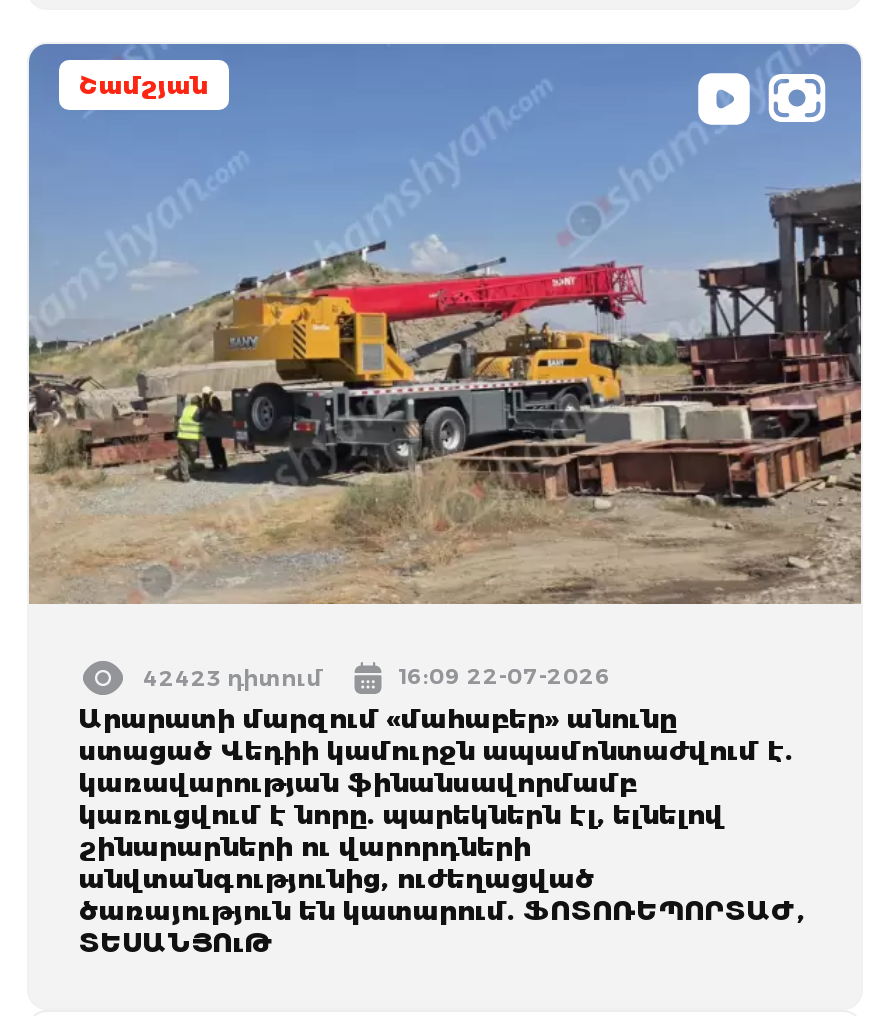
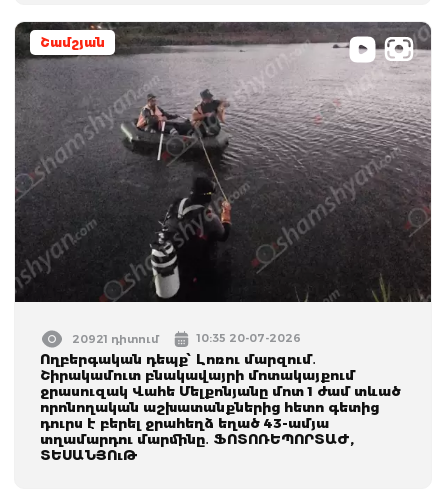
[27,42,863,925] [image] | 42423 դիտում | 16:09 22-07-2026 | Արարատի մարզում «մահաբեր» անունը | ստացած Վեդիի կամուրջն ապամոնտաժվում է. | կառավարության ֆինանսավորմամբ | կառուցվում է նորը. պարեկներն էլ, ելնելով | շինարարների ու վարորդների | անվտանգությունից, ուժեղացված | ծառայություն են կատարում. ՖՈՏՈՌԵՊՈՐՏԱԺ, -> [14,21,432,447] [image] | 20921 դիտում | 10:35 20-07-2026 | Ողբերգական դեպք՝ Լոռու մարզում․ | Շիրակամուտ բնակավայրի մոտակայքում | ջրասուզակ Վահե Մելքոնյանը մոտ 1 ժամ տևած | որոնողական աշխատանքներից հետո գետից | դուրս է բերել ջրահեղձ եղած 43-ամյա | տղամարդու մարմինը․ ՖՈՏՈՌԵՊՈՐՏԱԺ,

